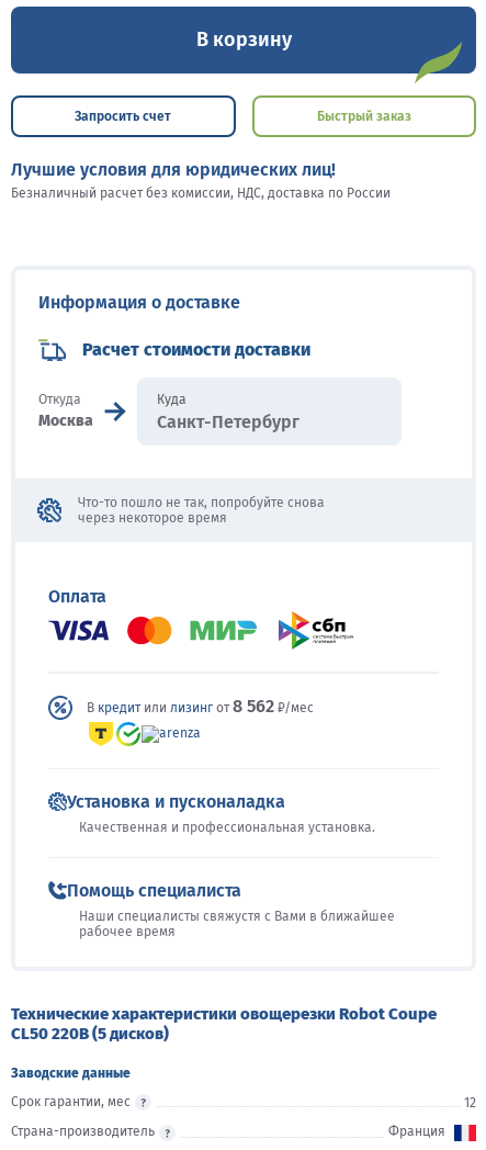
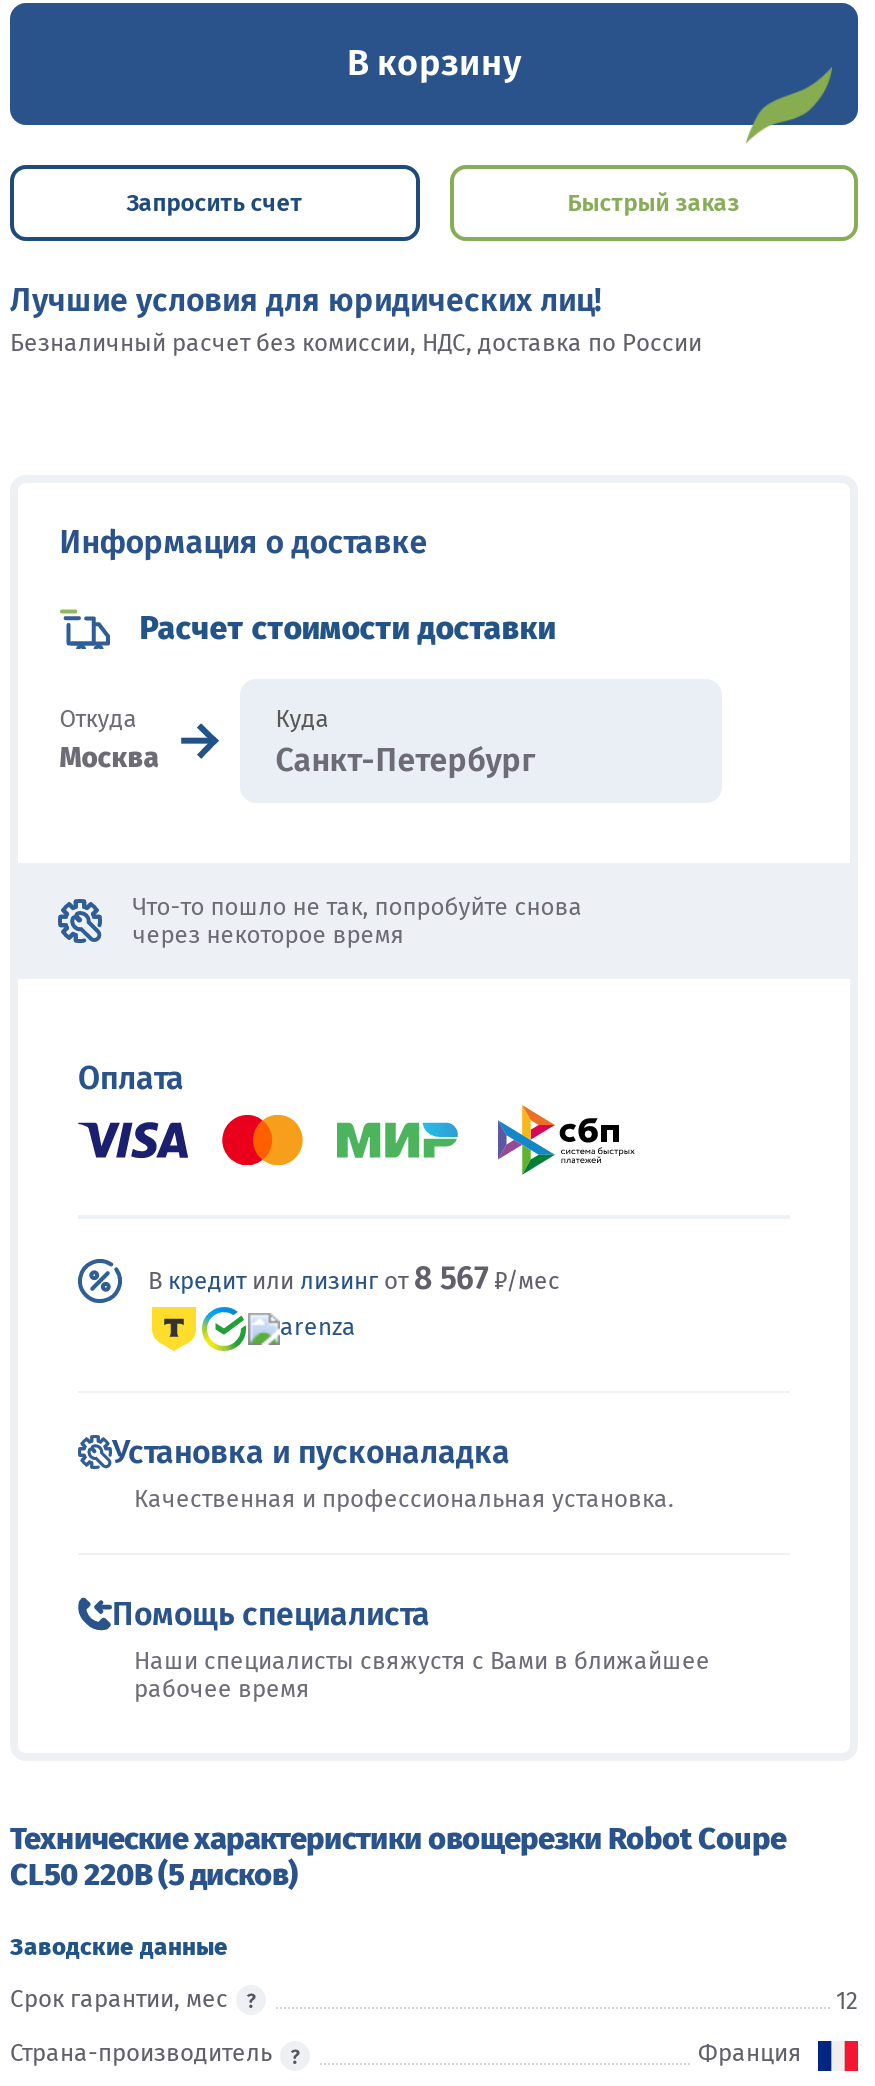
[87,695,314,716] В кредит или лизинг от8 562 ₽/мес -> [148,1259,560,1297] В кредит или лизинг от8 567 ₽/мес

